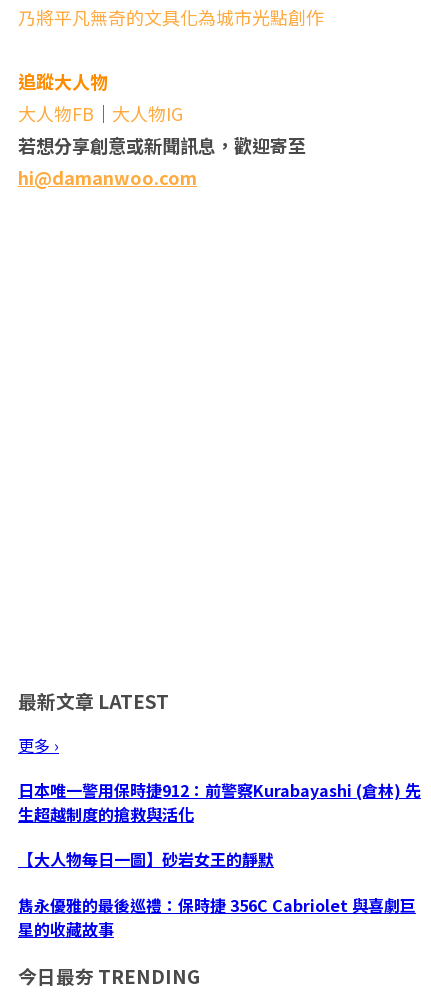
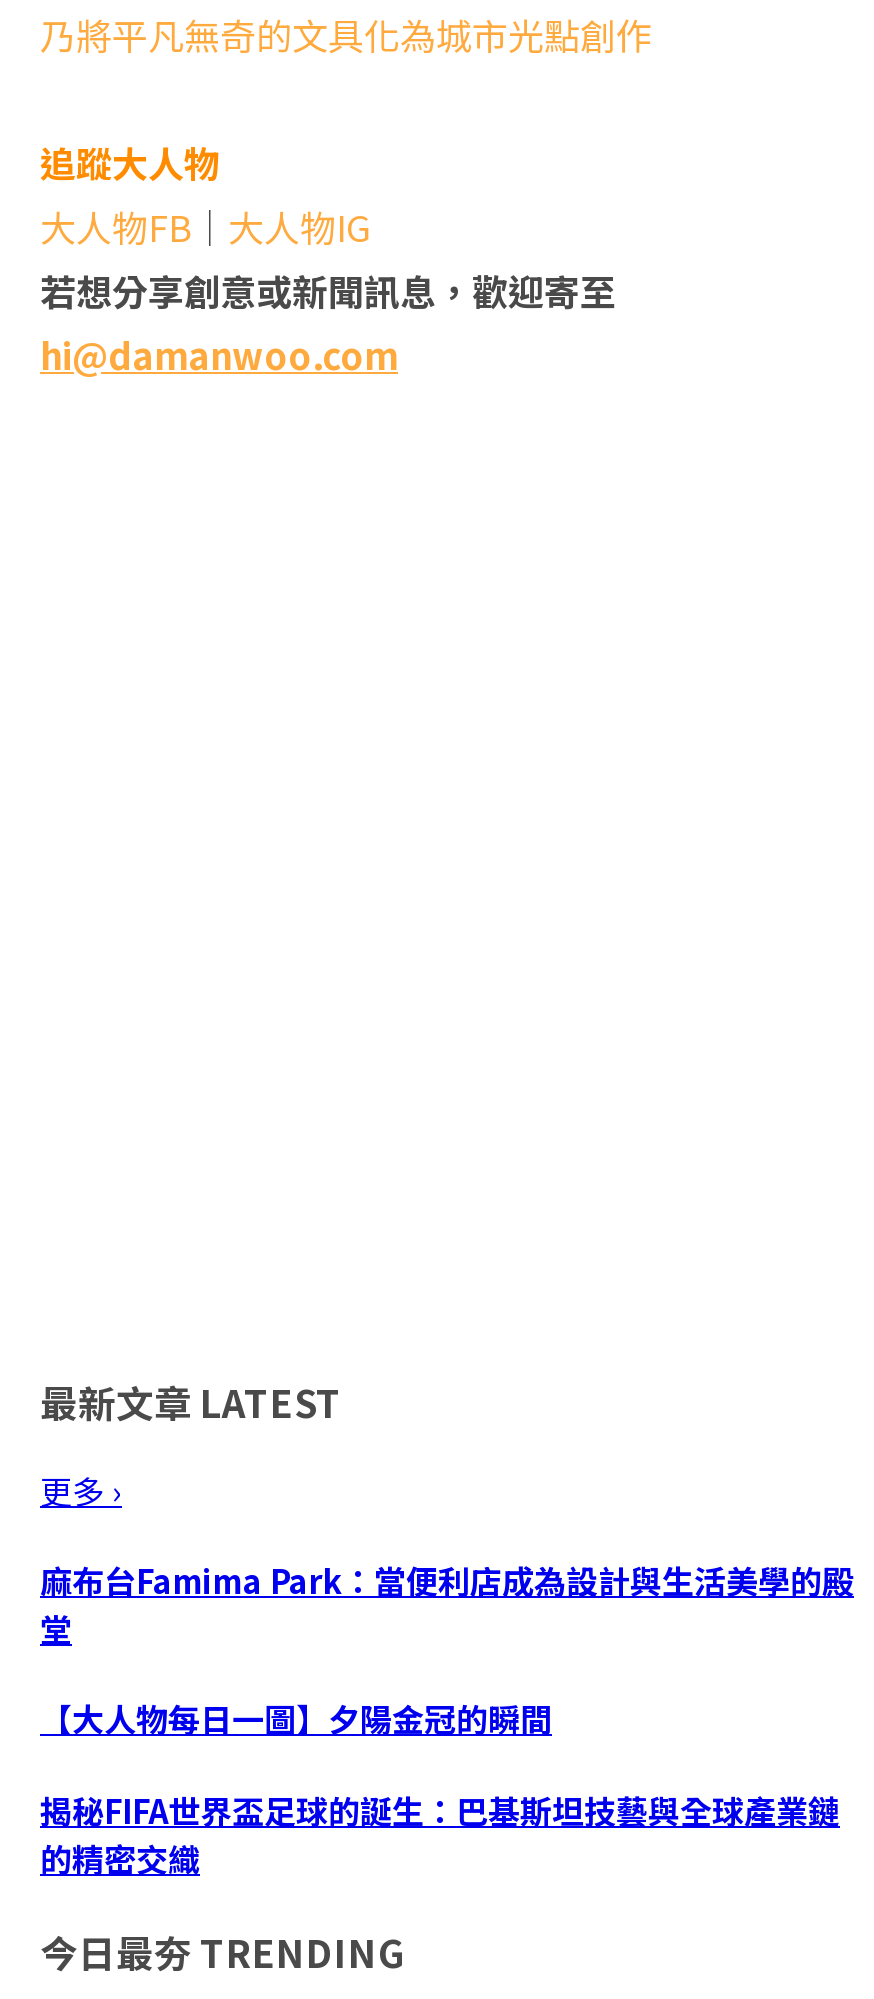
[18,778,421,826] 日本唯一警用保時捷912：前警察Kurabayashi (倉林) 先 | 生超越制度的搶救與活化 -> [40,1556,854,1652] 麻布台Famima Park：當便利店成為設計與生活美學的殿 | 堂
[18,847,274,871] 【大人物每日一圖】砂岩女王的靜默 -> [40,1695,552,1743] 【大人物每日一圖】夕陽金冠的瞬間
[18,893,416,941] 雋永優雅的最後巡禮：保時捷 356C Cabriolet 與喜劇巨 | 星的收藏故事 -> [40,1785,840,1881] 揭秘FIFA世界盃足球的誕生：巴基斯坦技藝與全球產業鏈 | 的精密交織

